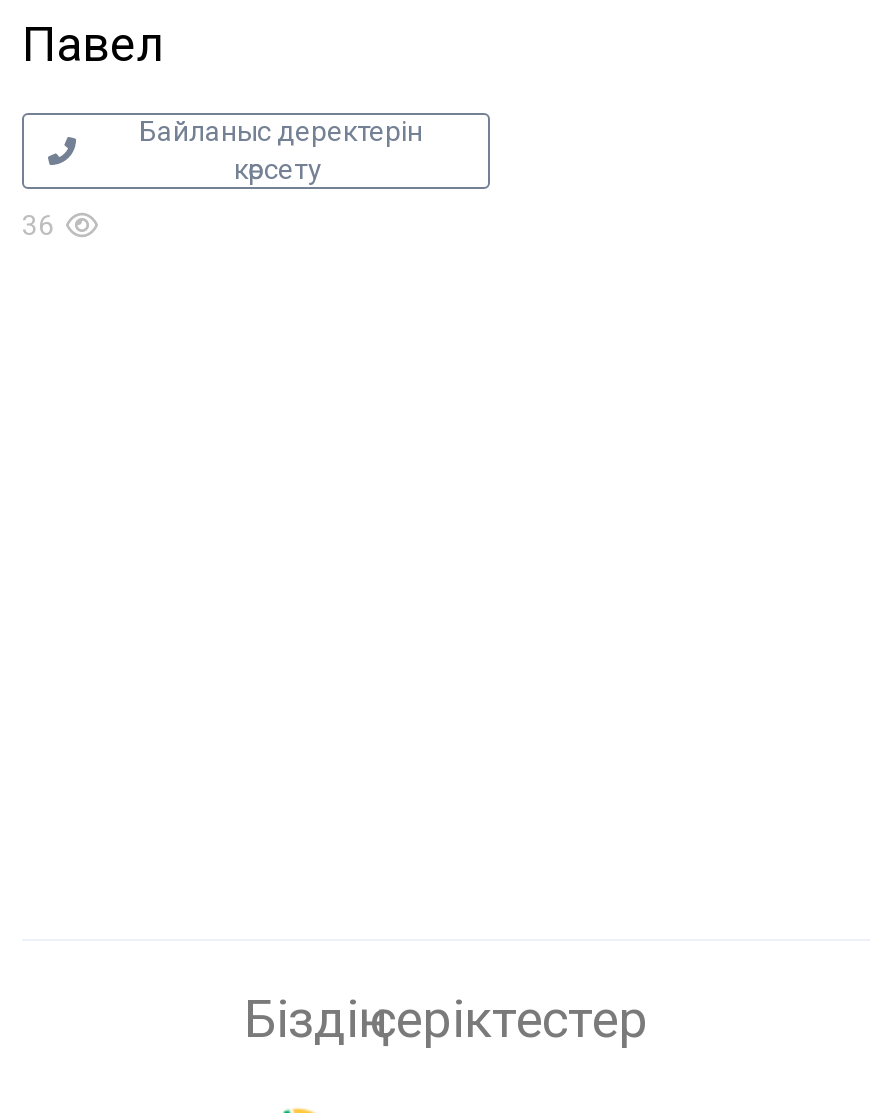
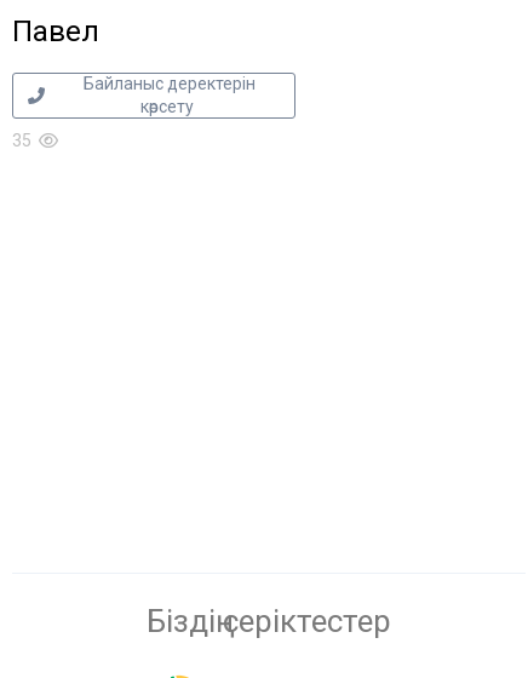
[22,209,66,241] 36 -> [12,131,39,150] 35

